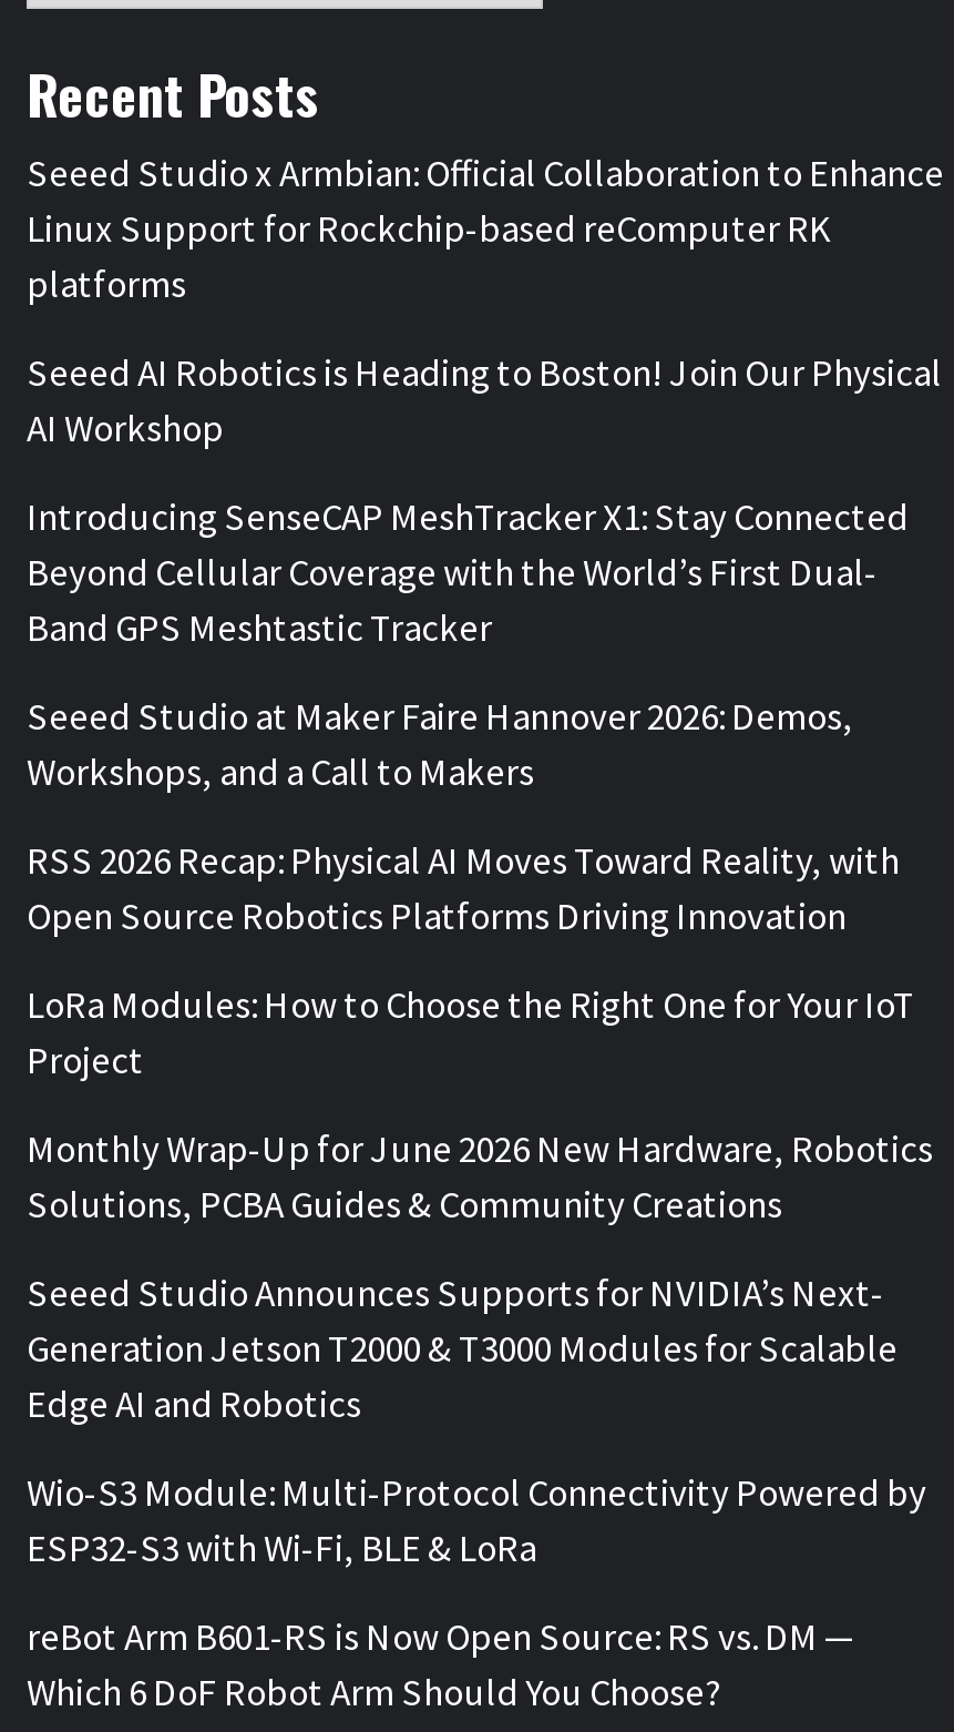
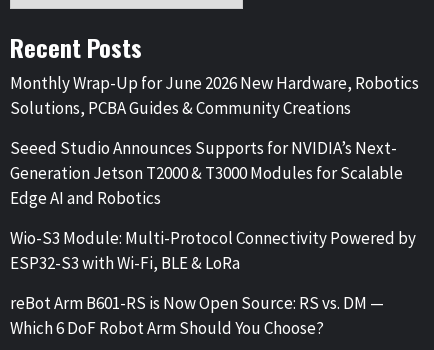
[27,148,944,1084] Seeed Studio x Armbian: Official Collaboration to Enhance | Linux Support for Rockchip-based reComputer RK | platforms | Seeed AI Robotics is Heading to Boston! Join Our Physical | AI Workshop | Introducing SenseCAP MeshTracker X1: Stay Connected | Beyond Cellular Coverage with the World’s First Dual- | Band GPS Meshtastic Tracker | Seeed Studio at Maker Faire Hannover 2026: Demos, | Workshops, and a Call to Makers | RSS 2026 Recap: Physical AI Moves Toward Reality, with | Open Source Robotics Platforms Driving Innovation | LoRa Modules: How to Choose the Right One for Your IoT | Project -> none

